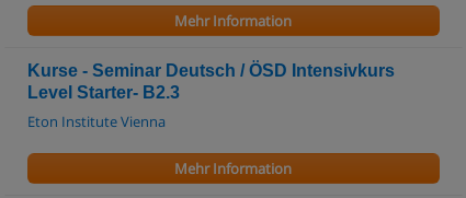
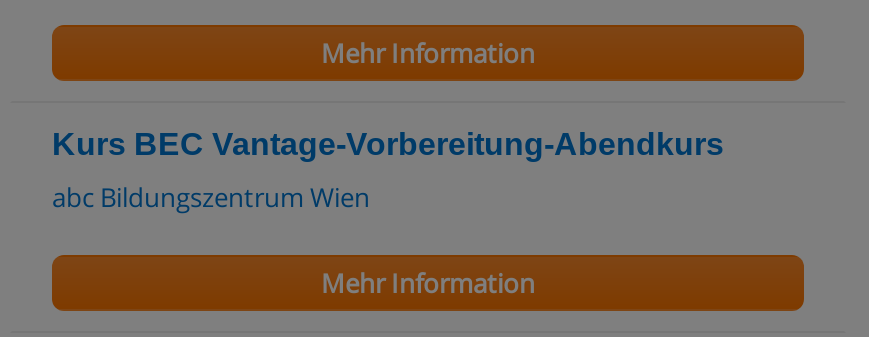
[27,61,395,102] Kurse - Seminar Deutsch / ÖSD Intensivkurs | Level Starter- B2.3 -> [52,127,724,161] Kurs BEC Vantage-Vorbereitung-Abendkurs
[27,112,166,131] Eton Institute Vienna -> [52,179,370,215] abc Bildungszentrum Wien

